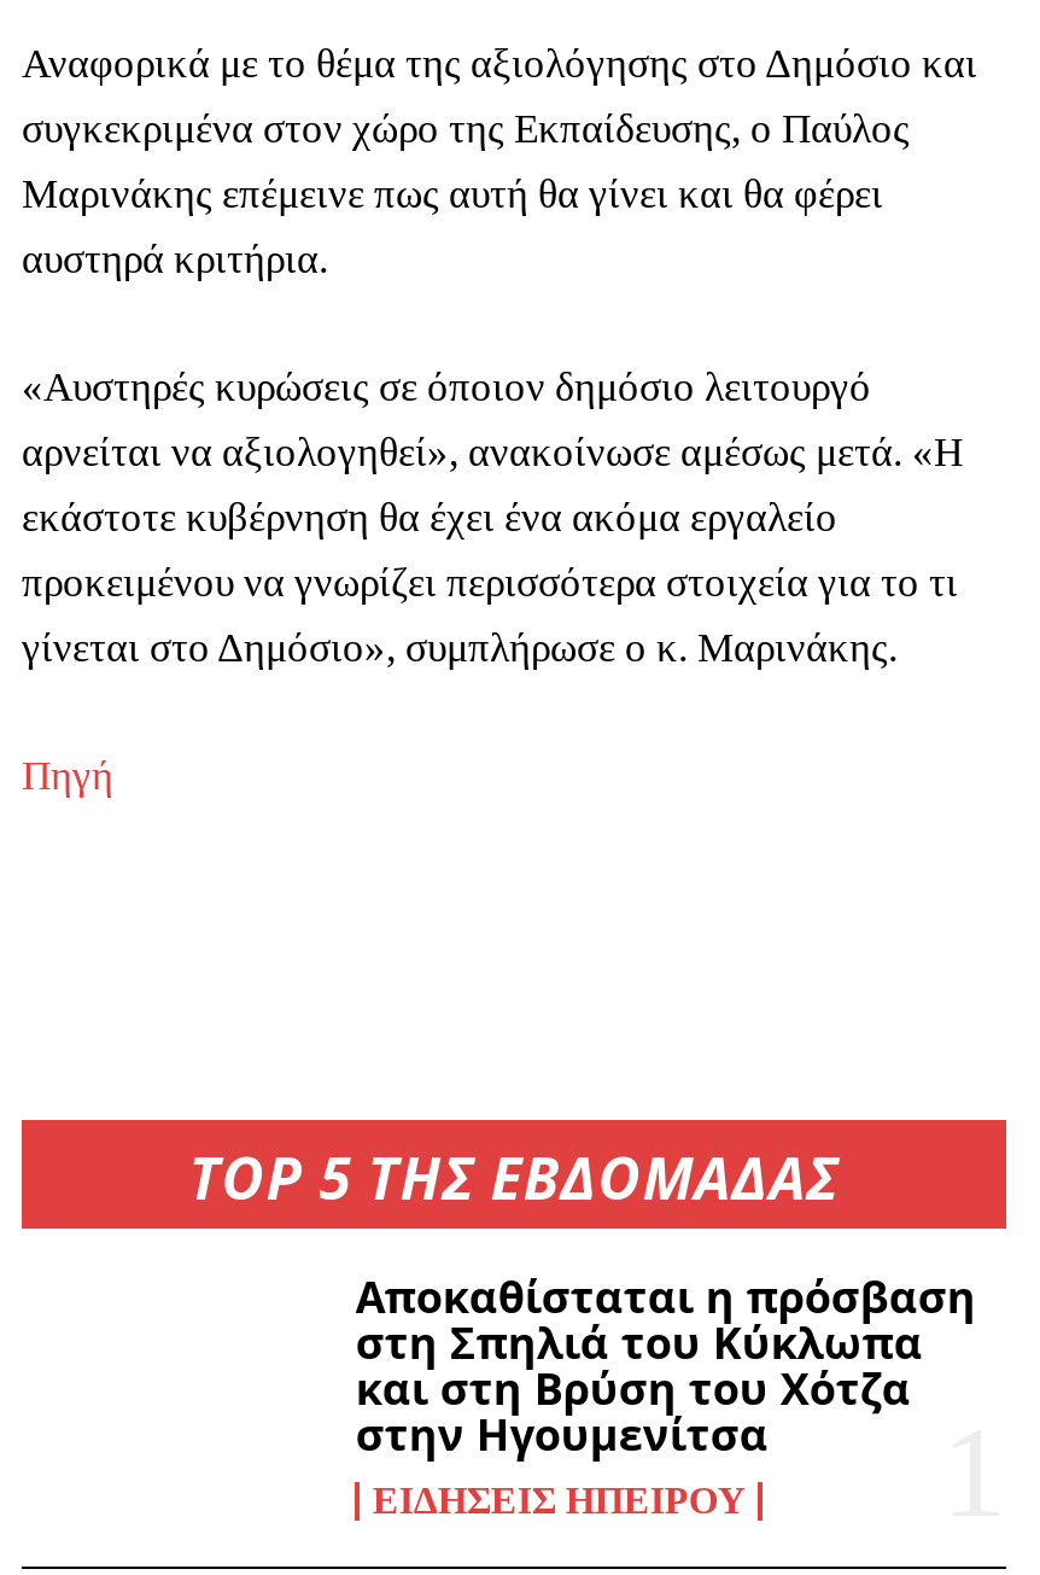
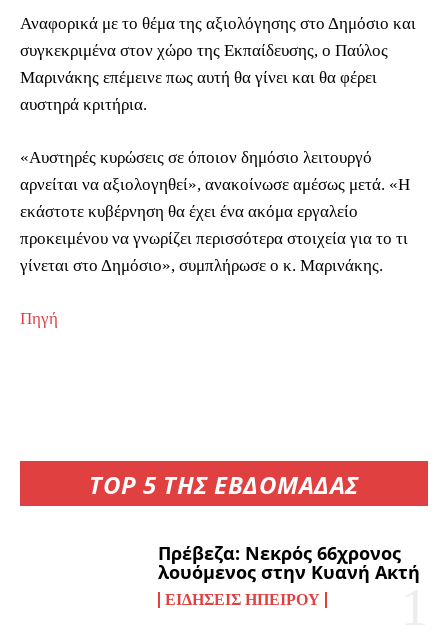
[356,1266,976,1462] Αποκαθίσταται η πρόσβαση | στη Σπηλιά του Κύκλωπα | και στη Βρύση του Χότζα | στην Ηγουμενίτσα -> [158,541,420,584] Πρέβεζα: Νεκρός 66χρονος | λουόμενος στην Κυανή Ακτή

